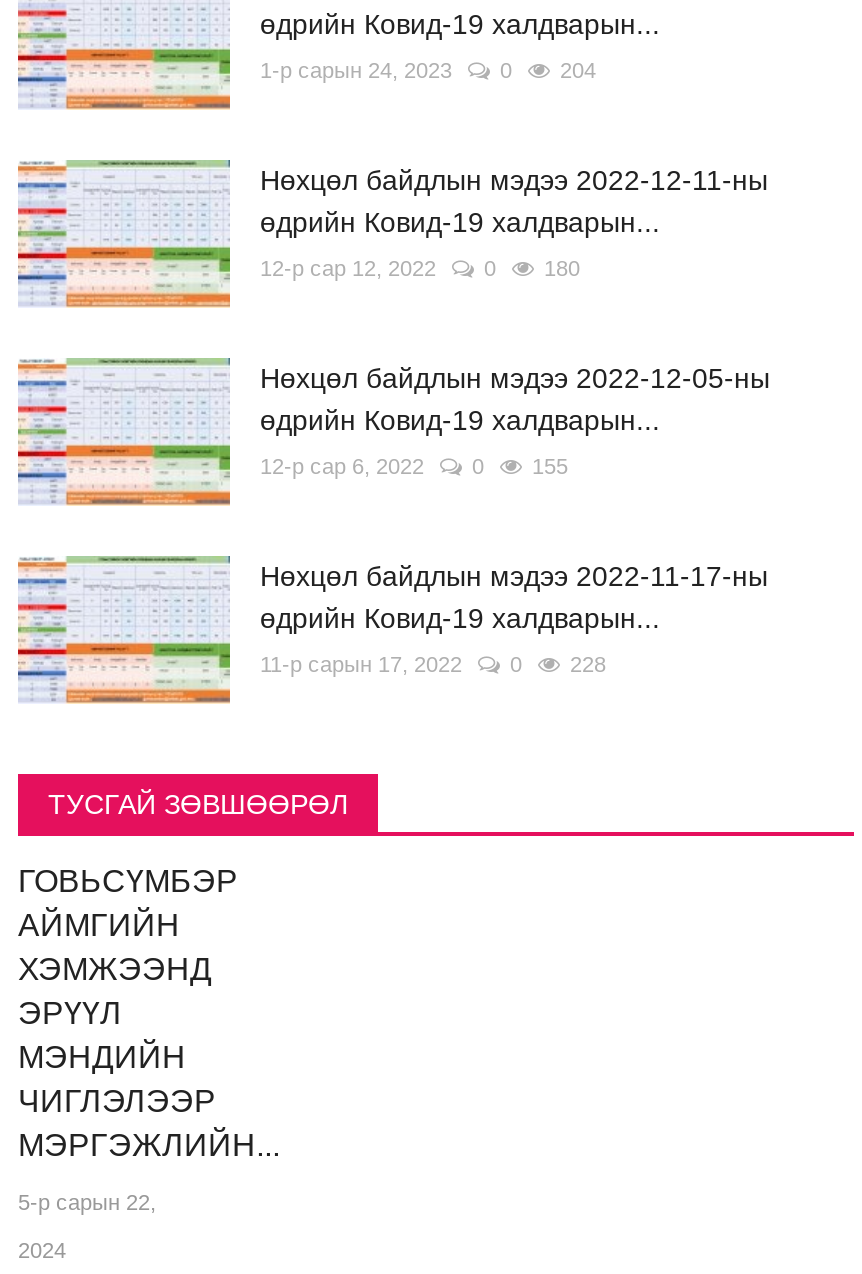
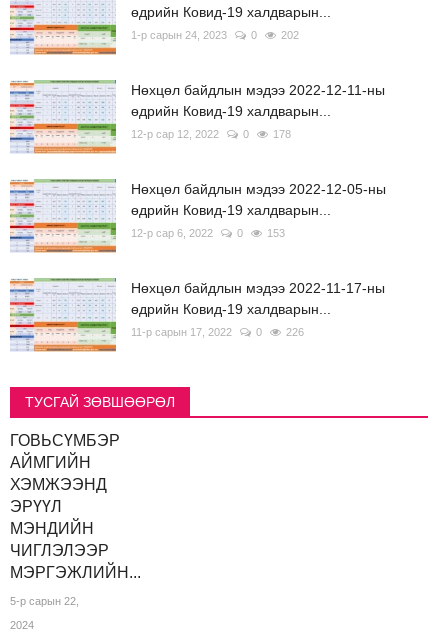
[260,57,596,81] 1-р сарын 24, 2023 0 204 -> [131,29,299,41] 1-р сарын 24, 2023 0 202
[260,255,580,279] 12-р сар 12, 2022 0 180 -> [131,128,291,140] 12-р сар 12, 2022 0 178
[260,453,568,477] 12-р сар 6, 2022 0 155 -> [131,227,285,239] 12-р сар 6, 2022 0 153
[260,651,606,675] 11-р сарын 17, 2022 0 228 -> [131,326,304,338] 11-р сарын 17, 2022 0 226

